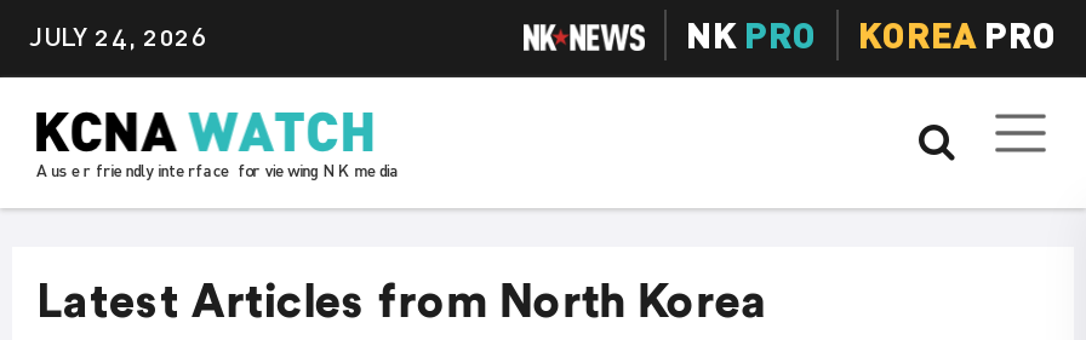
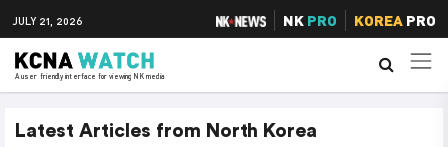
[29,19,206,51] JULY 24, 2026 -> [12,14,82,27] JULY 21, 2026

